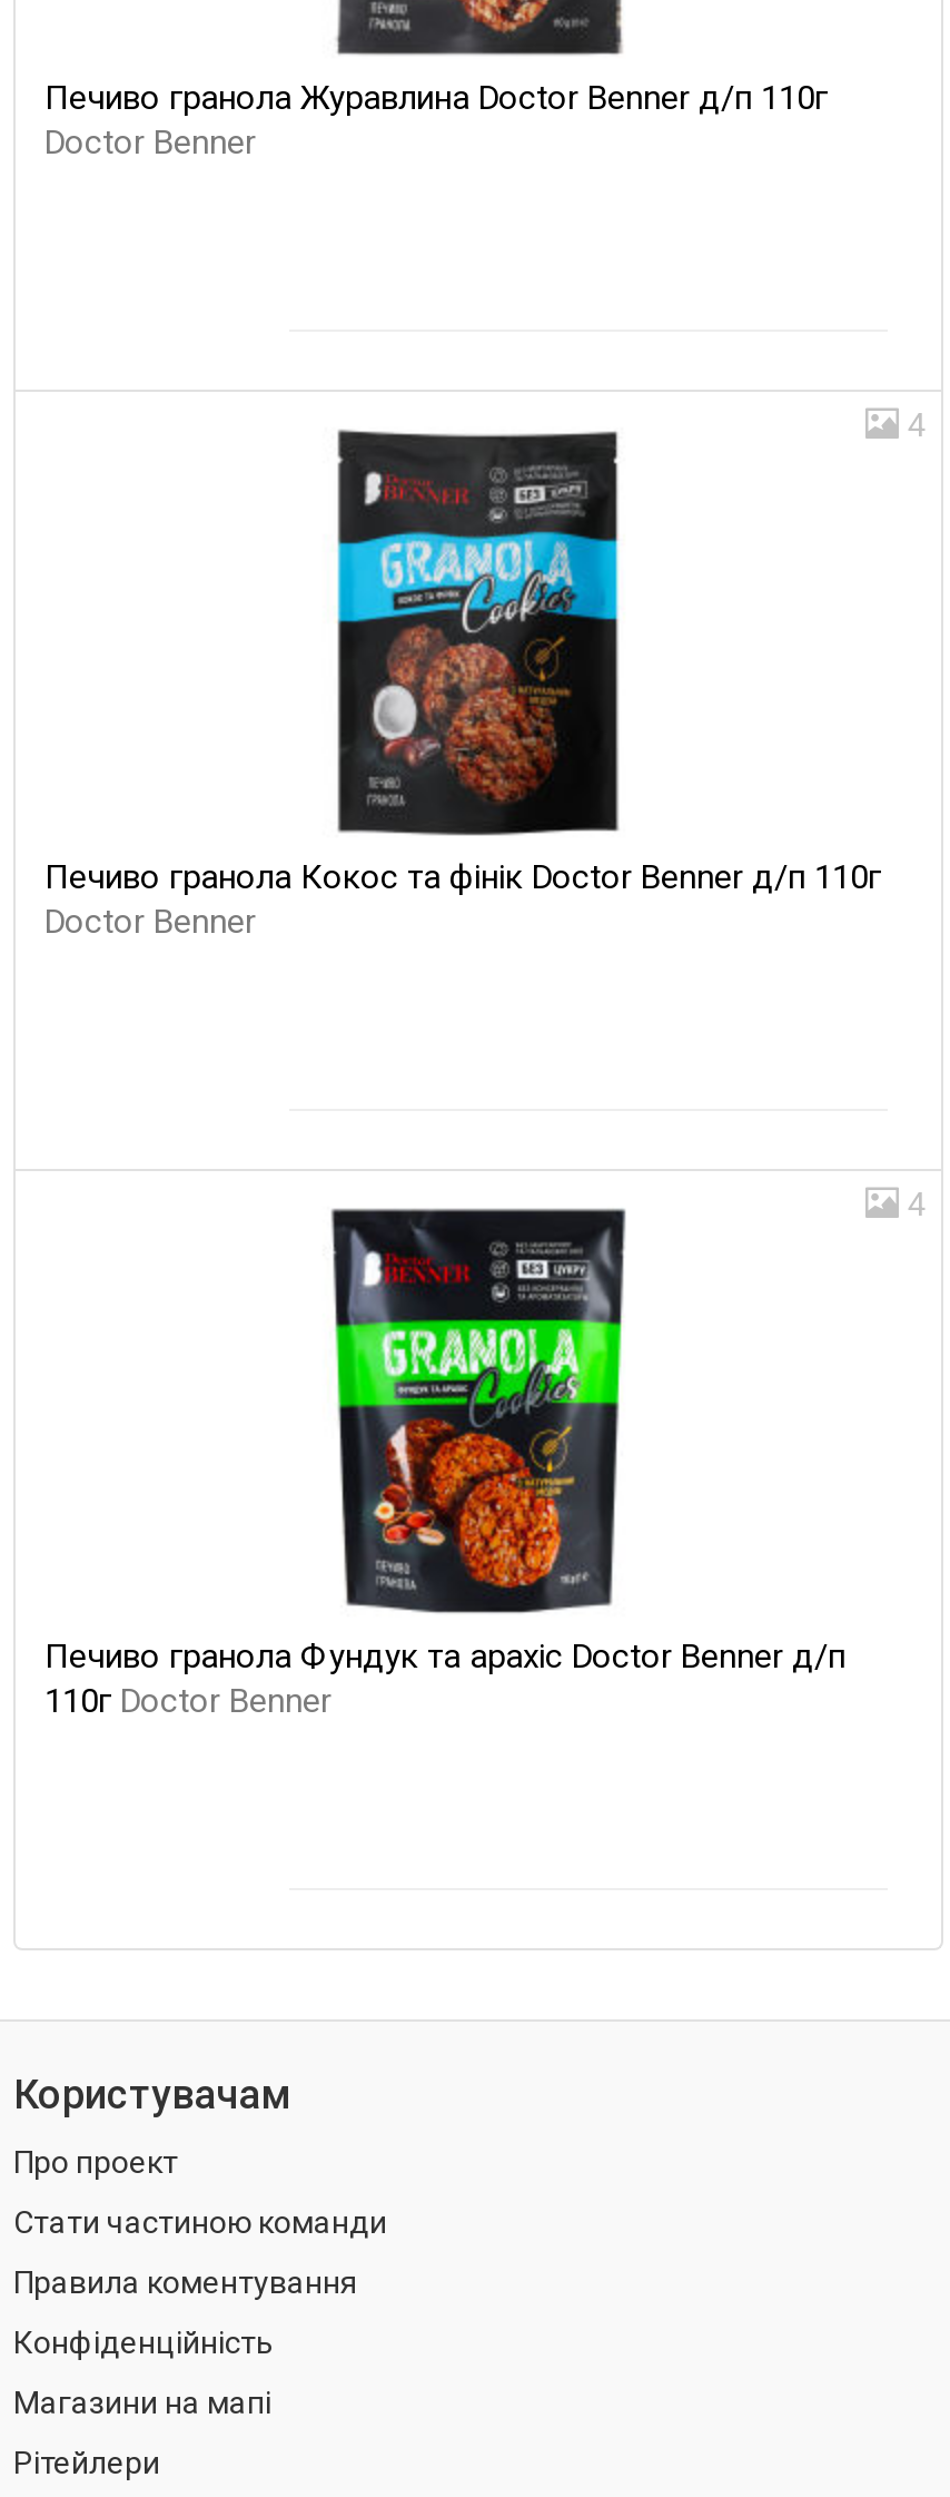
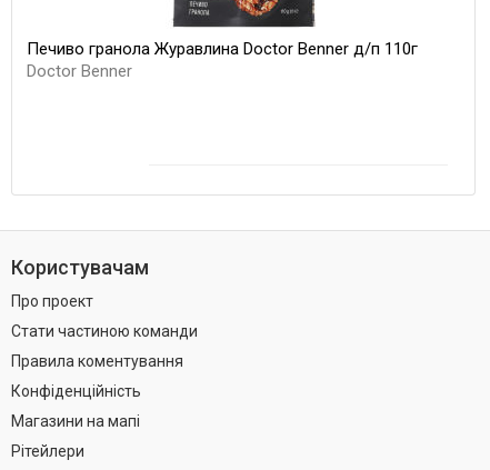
[908,406,926,446] 4 -> none
[44,427,881,942] [image] | Печиво гранола Кокос та фінік Doctor Benner д/п 110г | Doctor Benner -> none
[908,1185,926,1225] 4 -> none
[44,1207,845,1722] [image] | Печиво гранола Фундук та арахіс Doctor Benner д/п | 110г Doctor Benner -> none

